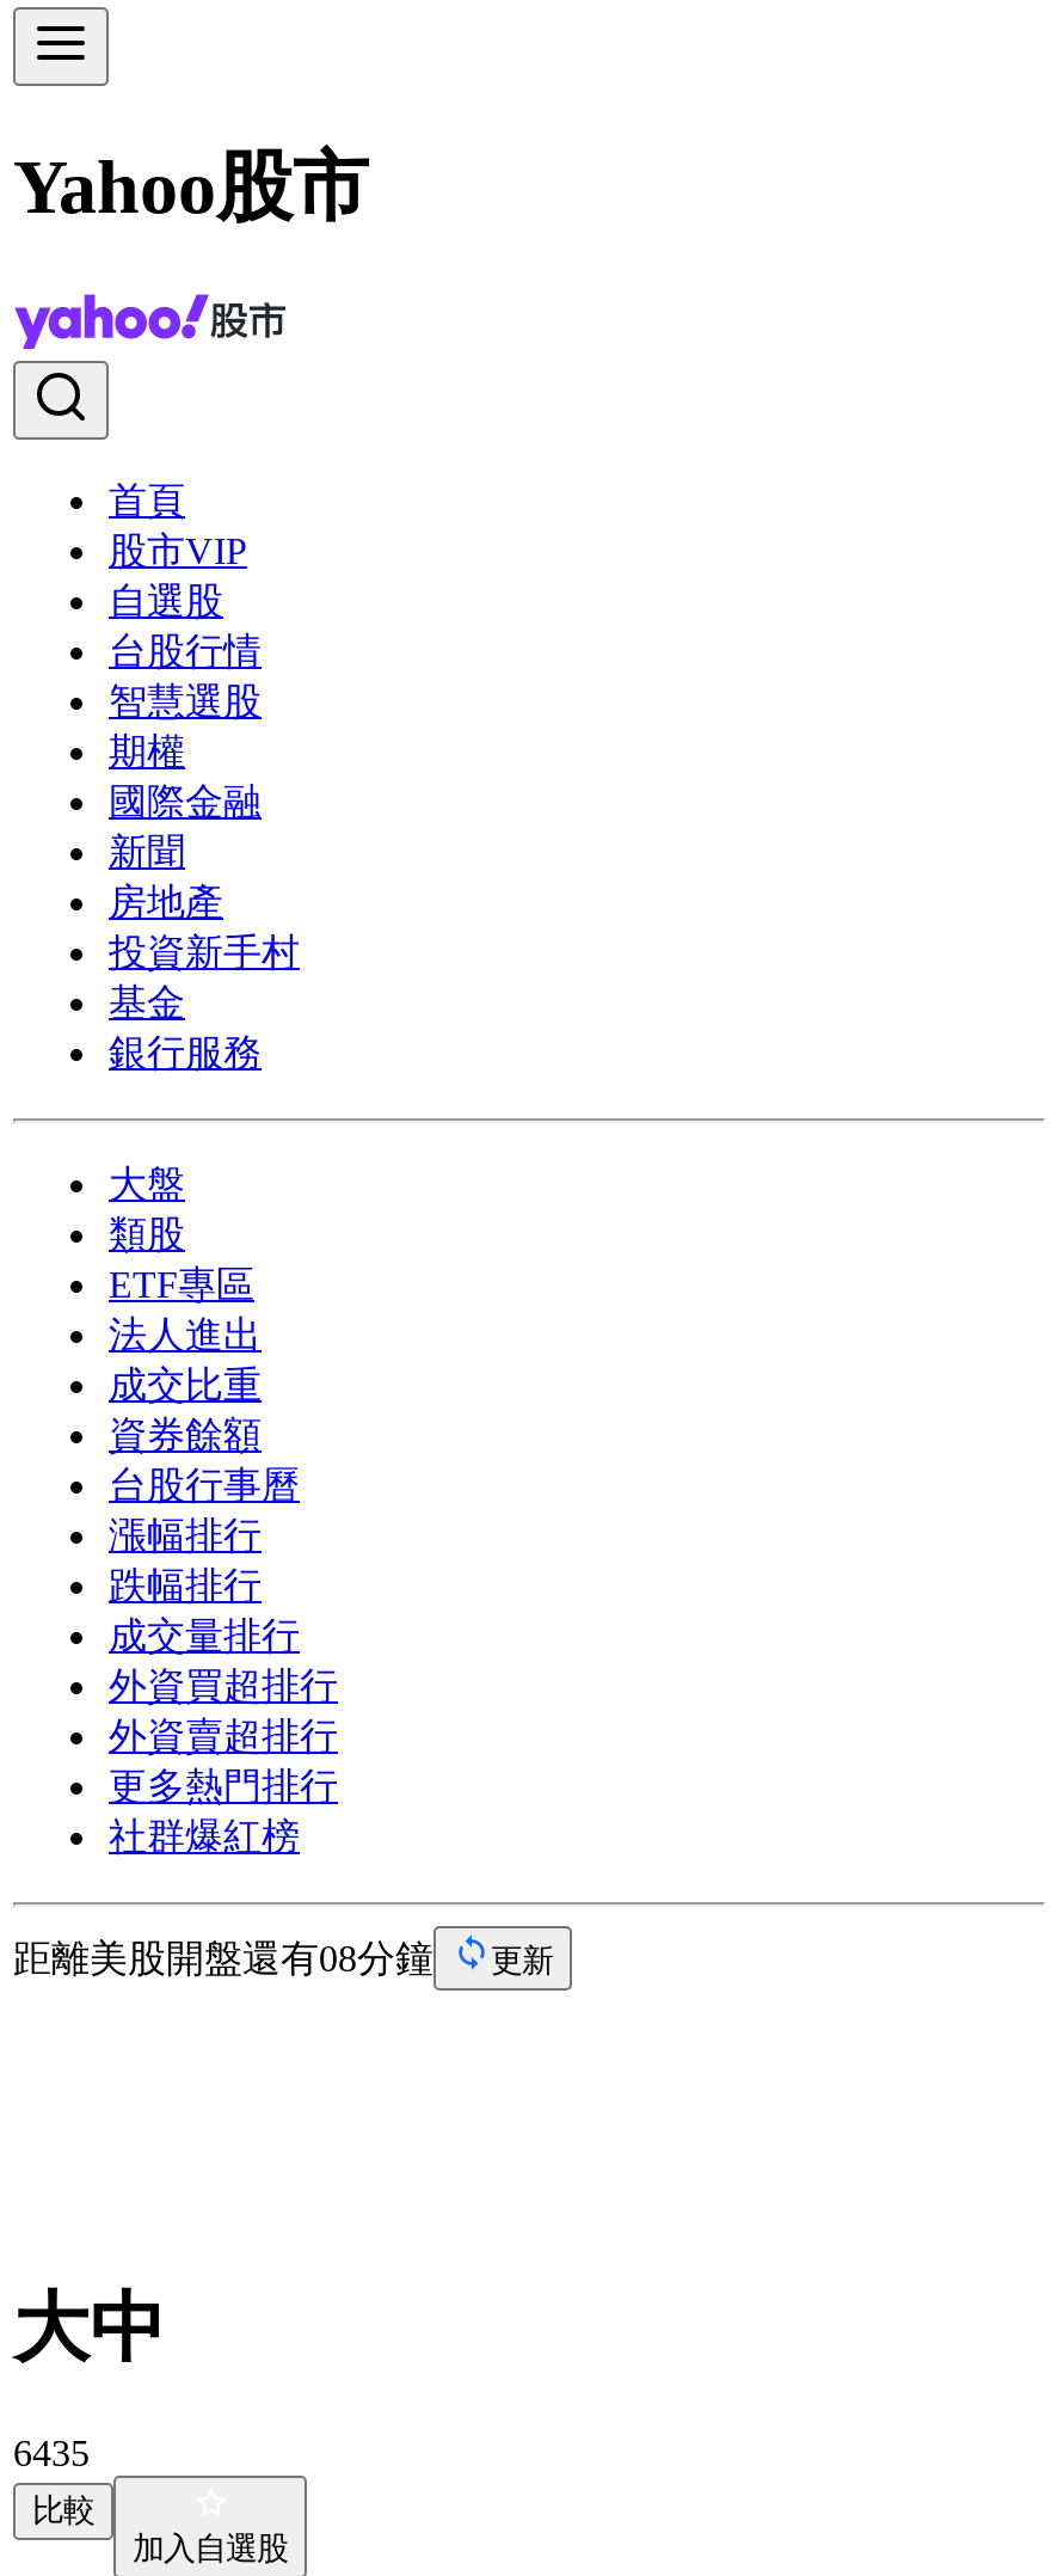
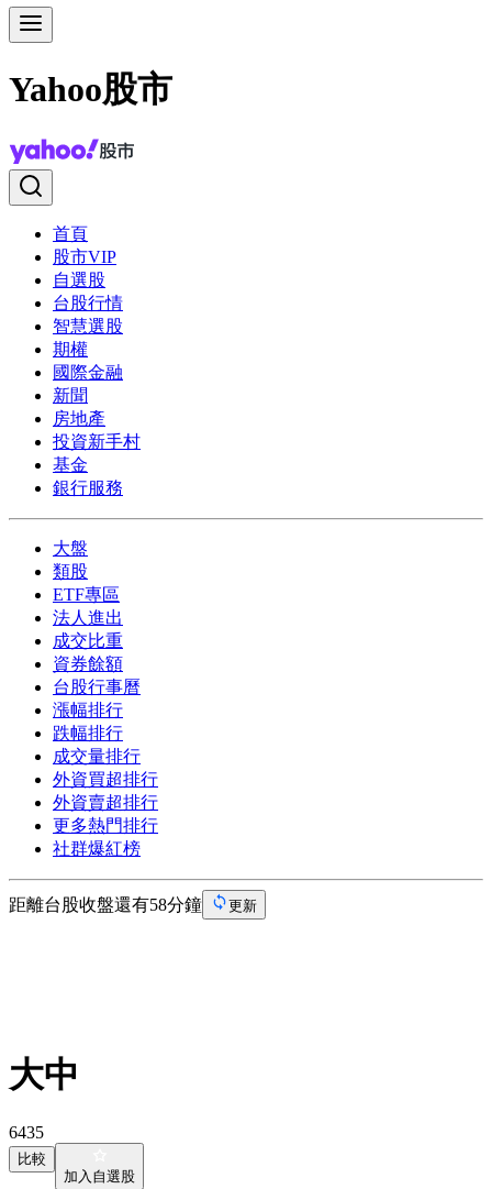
[13,1938,433,1978] 距離美股開盤還有08分鐘 -> [9,895,202,914] 距離台股收盤還有58分鐘

